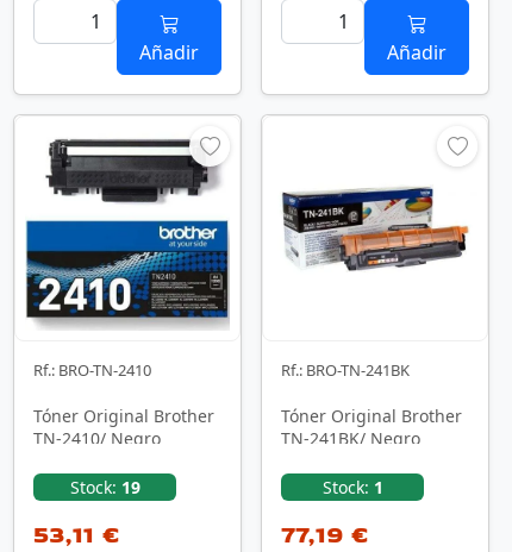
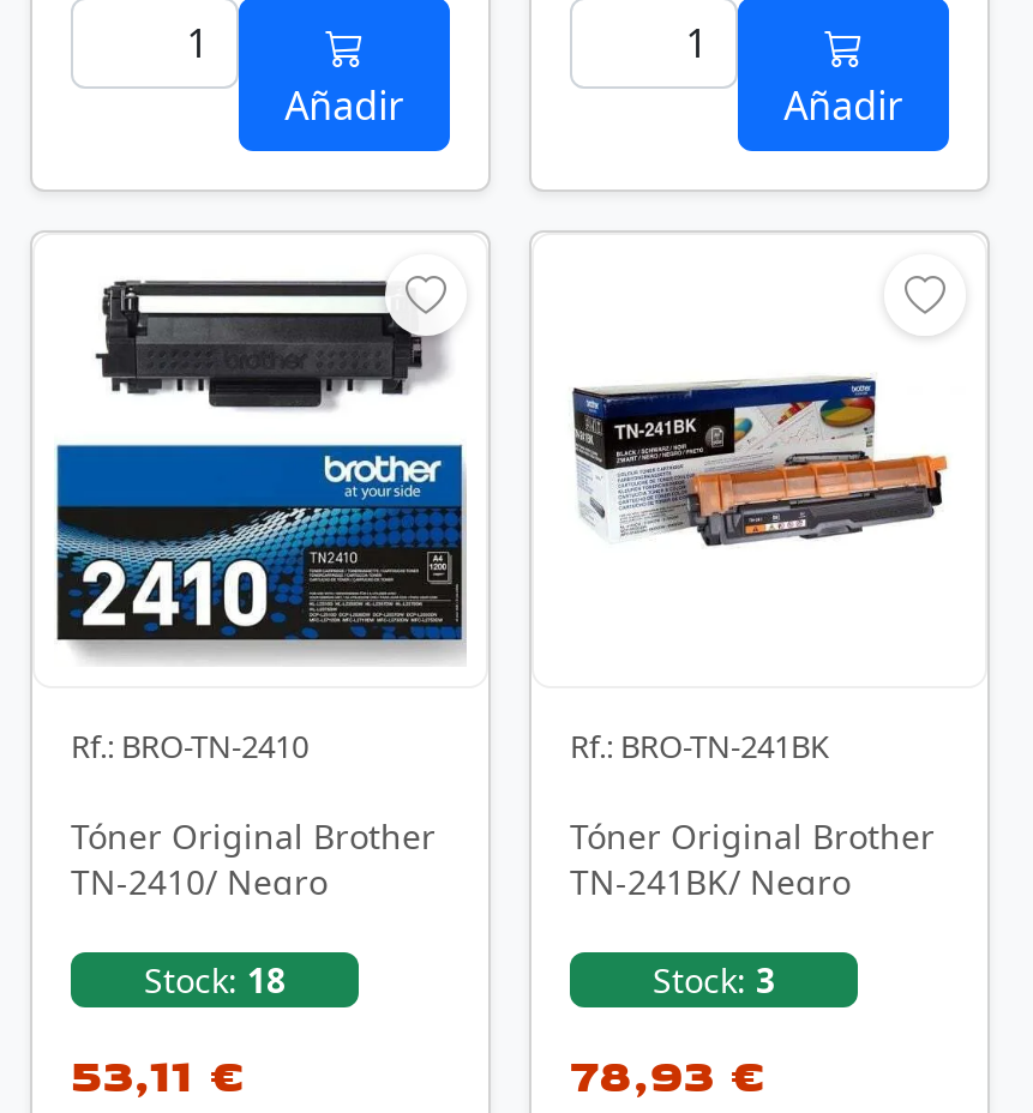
[70,475,140,498] Stock: 19 -> [144,958,286,1004] Stock: 18
[322,475,383,498] Stock: 1 -> [653,958,775,1004] Stock: 3
[281,520,376,548] 77,19 € -> [570,1049,781,1105] 78,93 €

